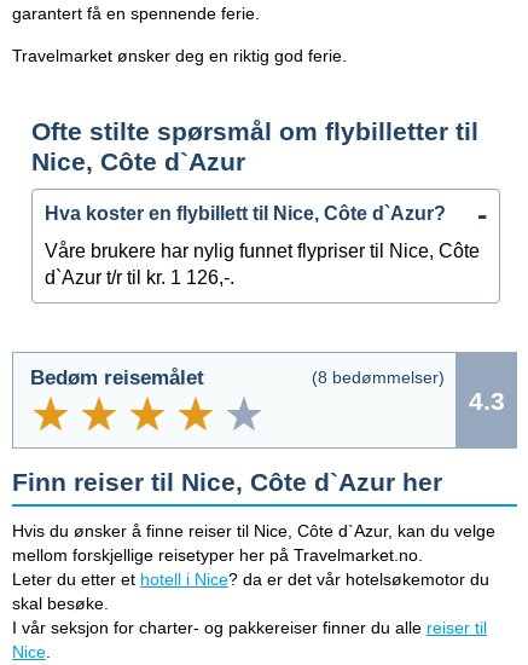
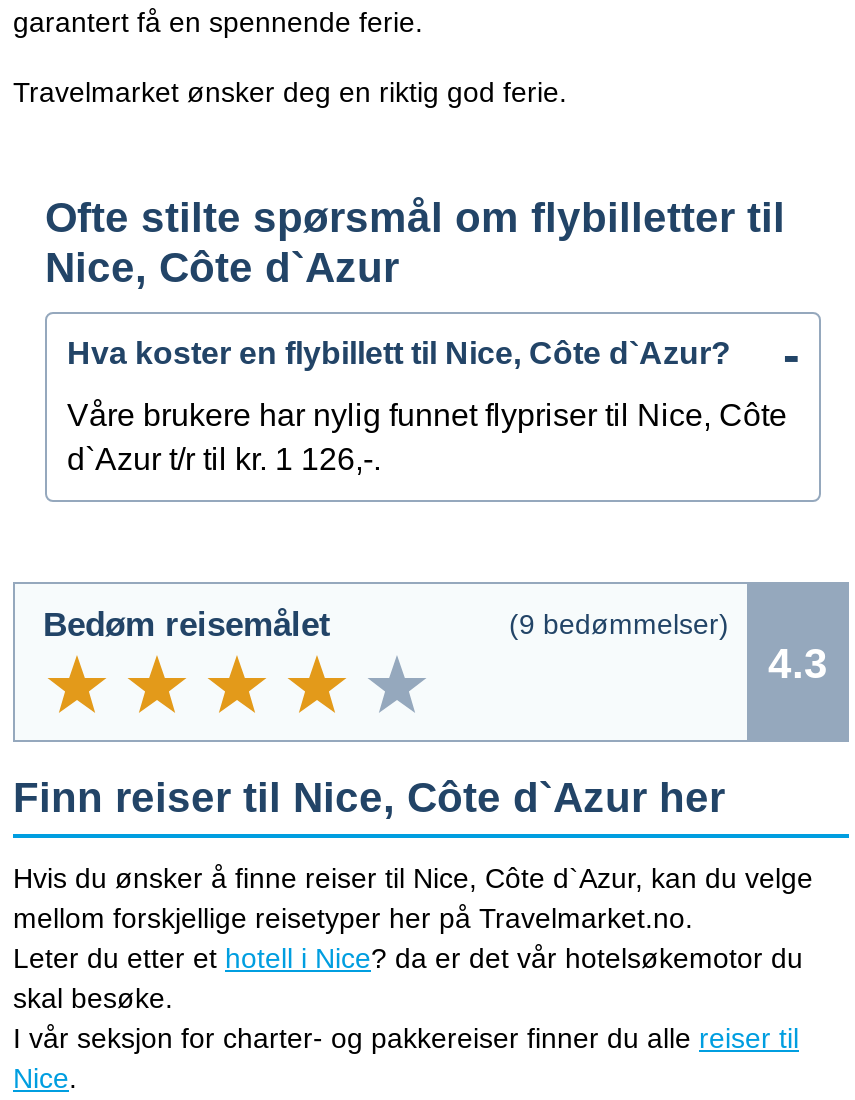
[312,368,445,387] (8 bedømmelser) -> [509,608,729,640] (9 bedømmelser)

